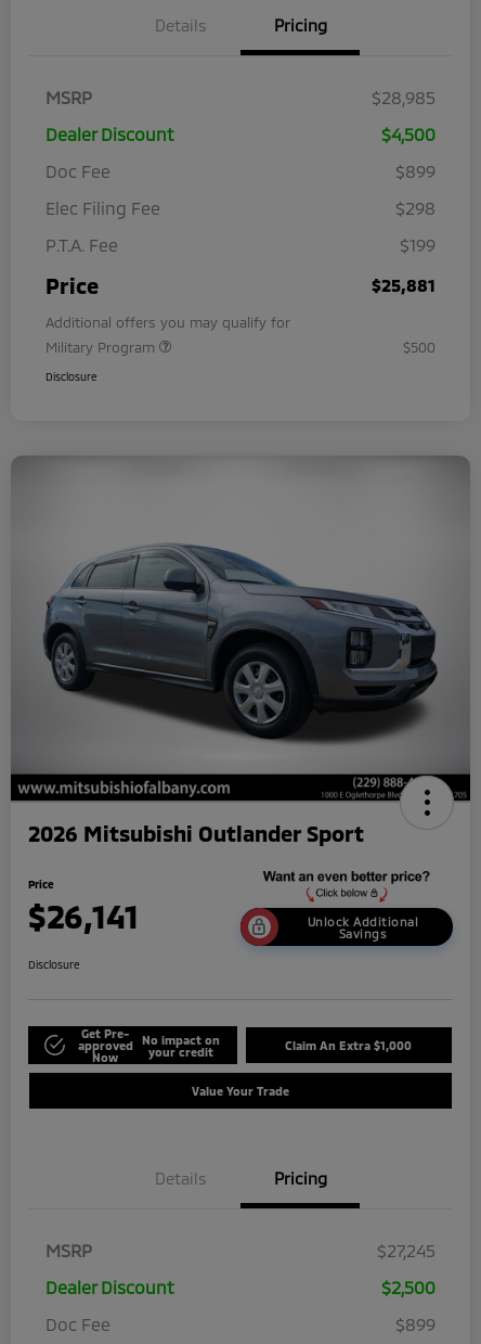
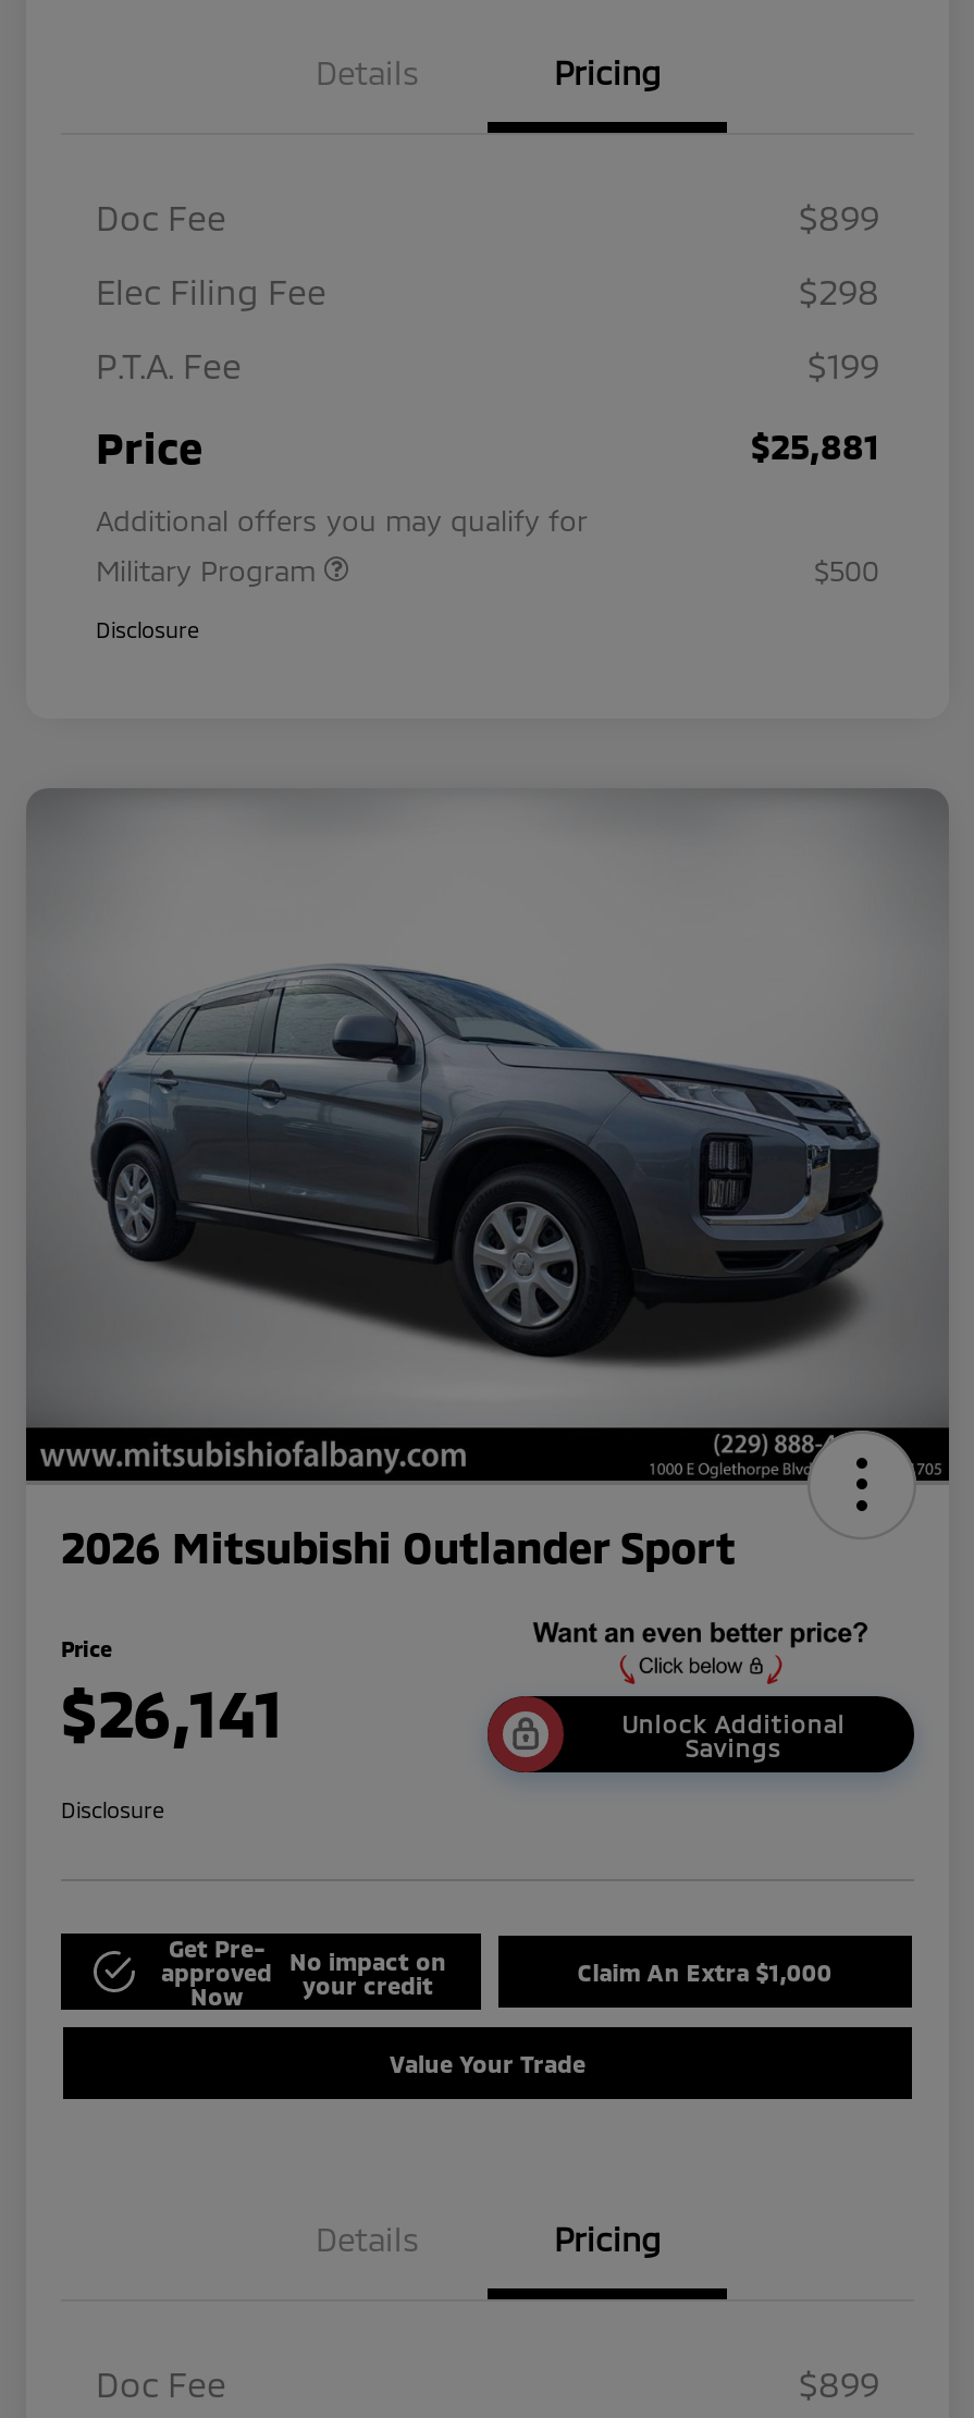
[45,87,435,144] MSRP | $28,985 | Dealer Discount | $4,500 -> none
[45,1240,435,1297] MSRP | $27,245 | Dealer Discount | $2,500 -> none

